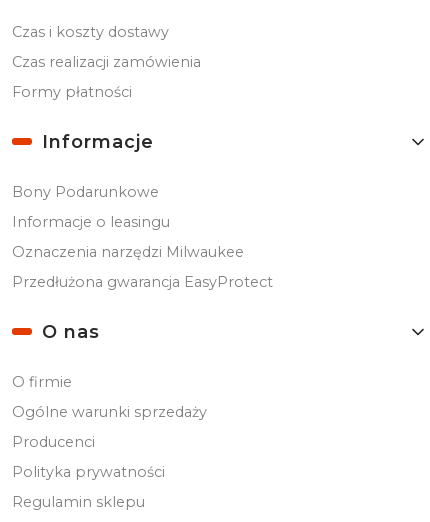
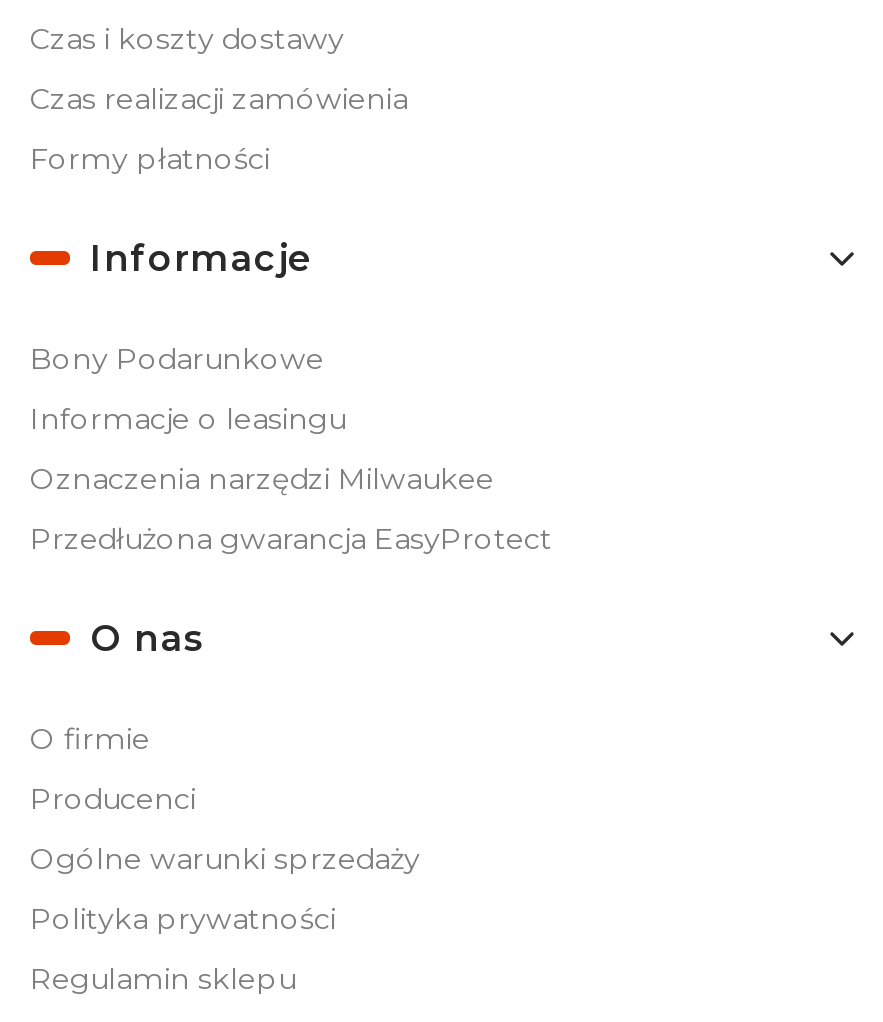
moved [12,403,207,421] -> [30,841,420,877]: Ogólne warunki sprzedaży
moved [12,433,95,451] -> [30,781,196,817]: Producenci

